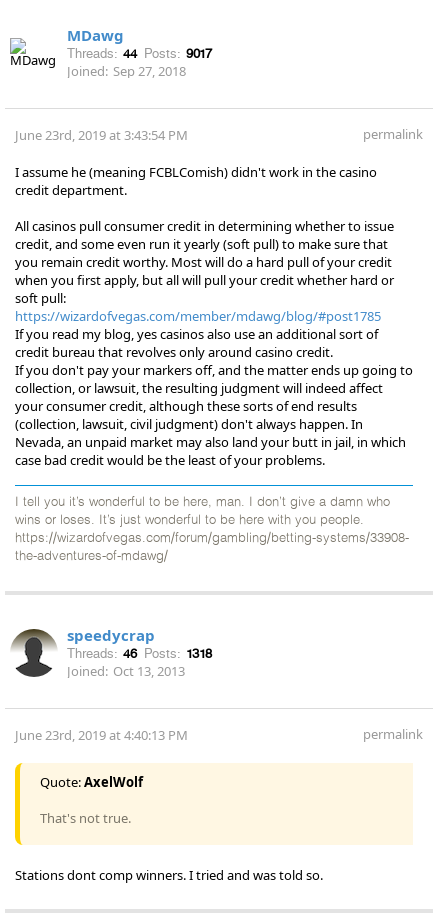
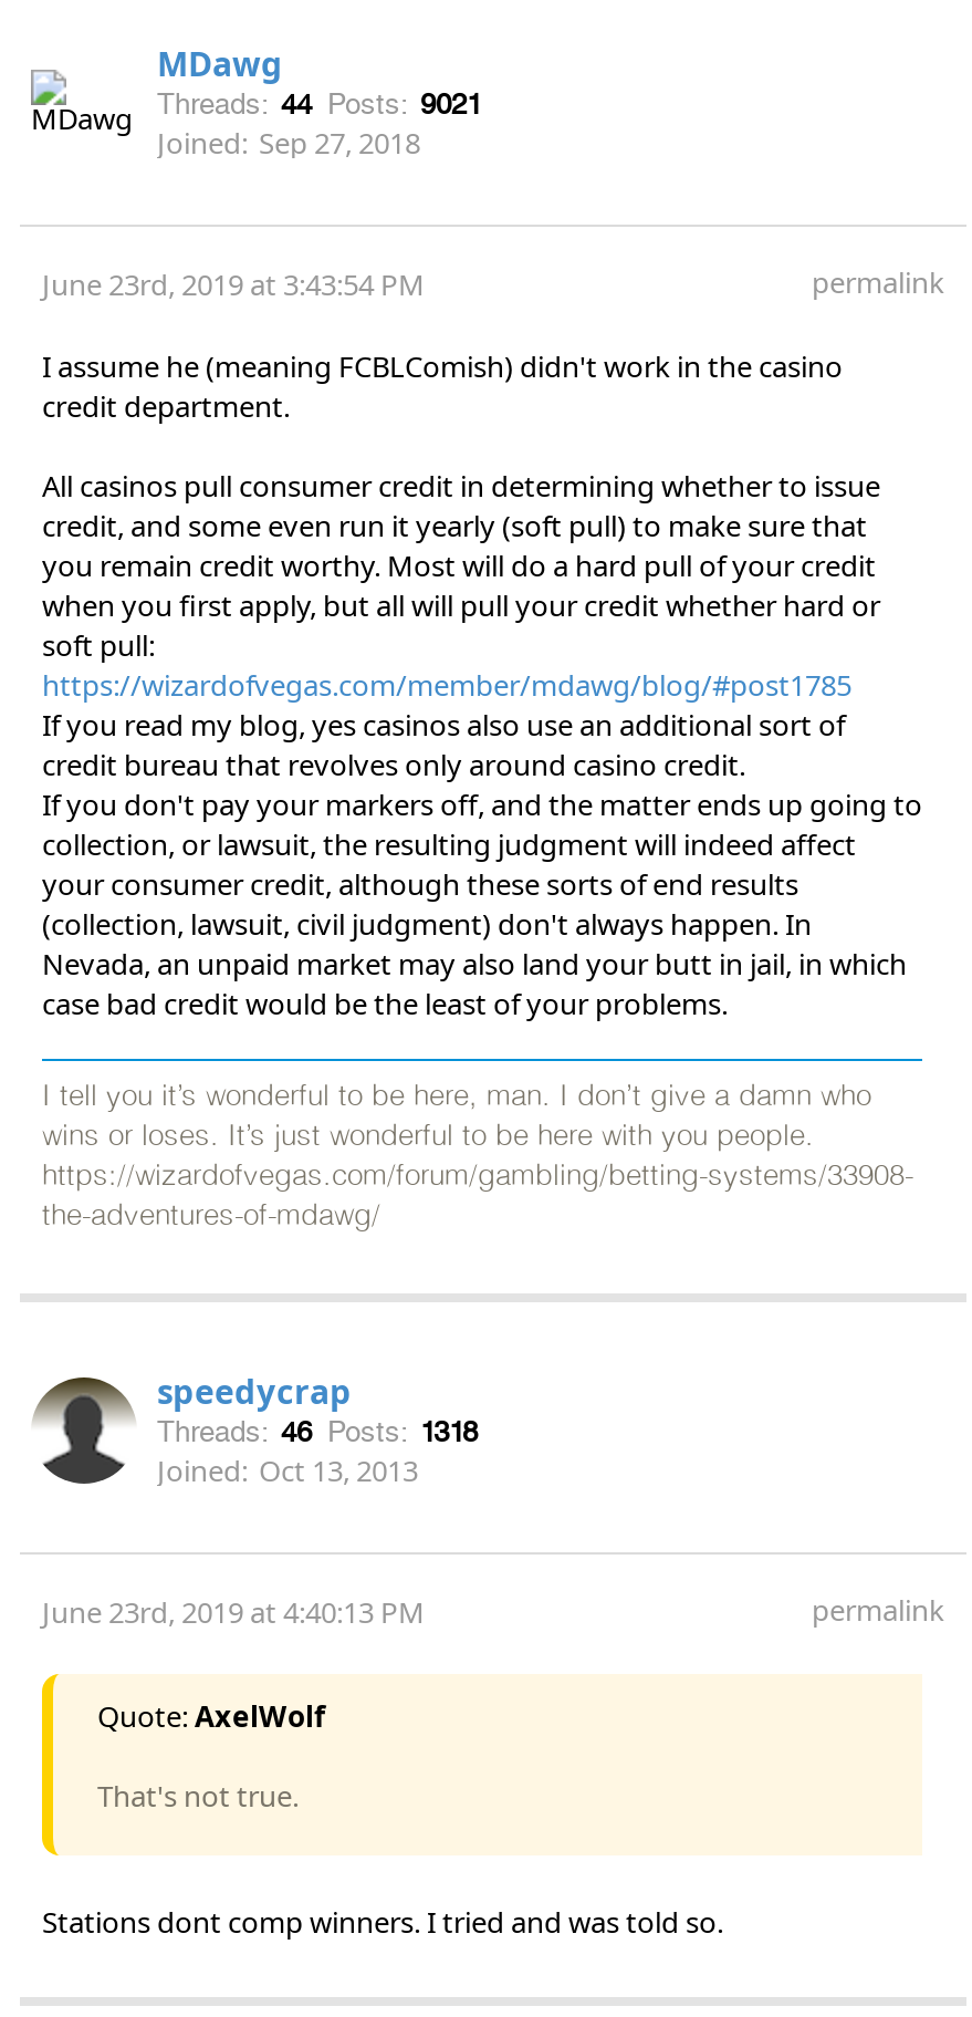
[67,46,212,61] Threads: 44 Posts: 9017 -> [157,87,482,120] Threads: 44 Posts: 9021

